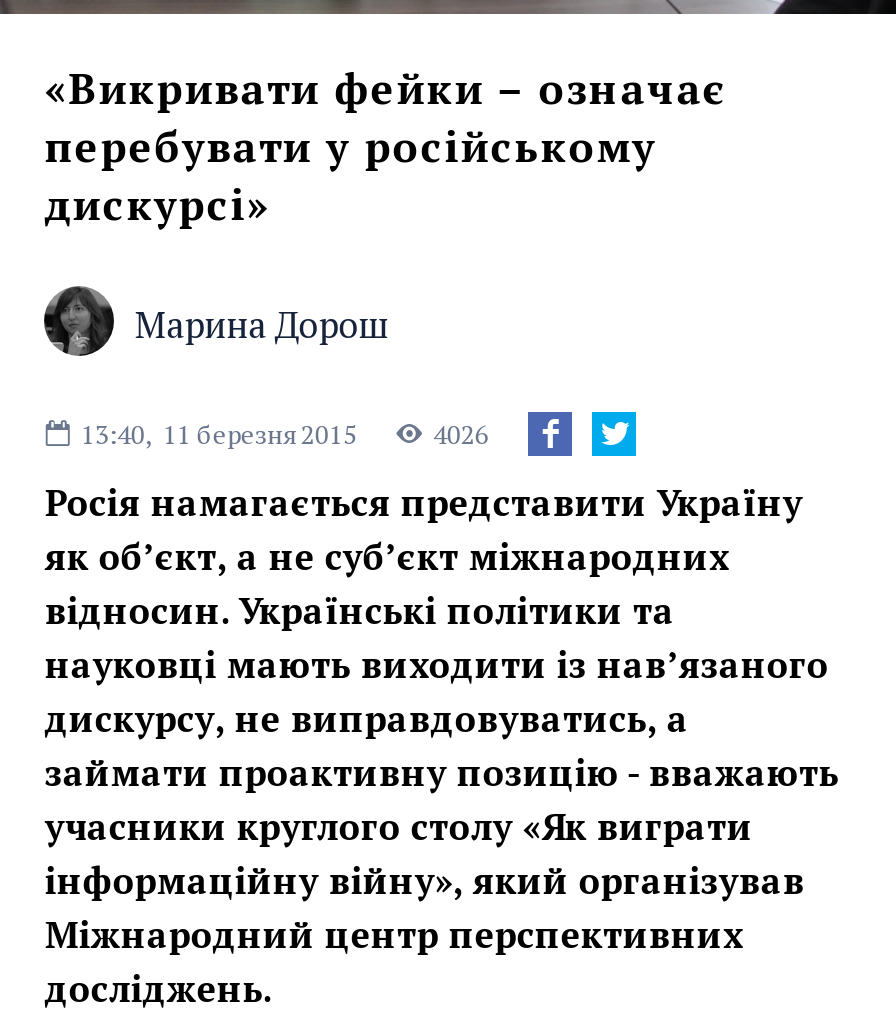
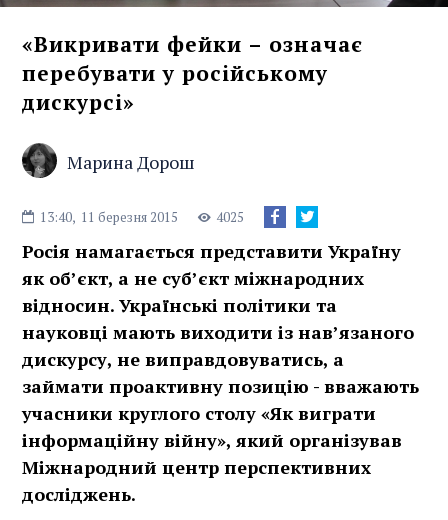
[433,416,489,452] 4026 -> [216,208,244,226] 4025

